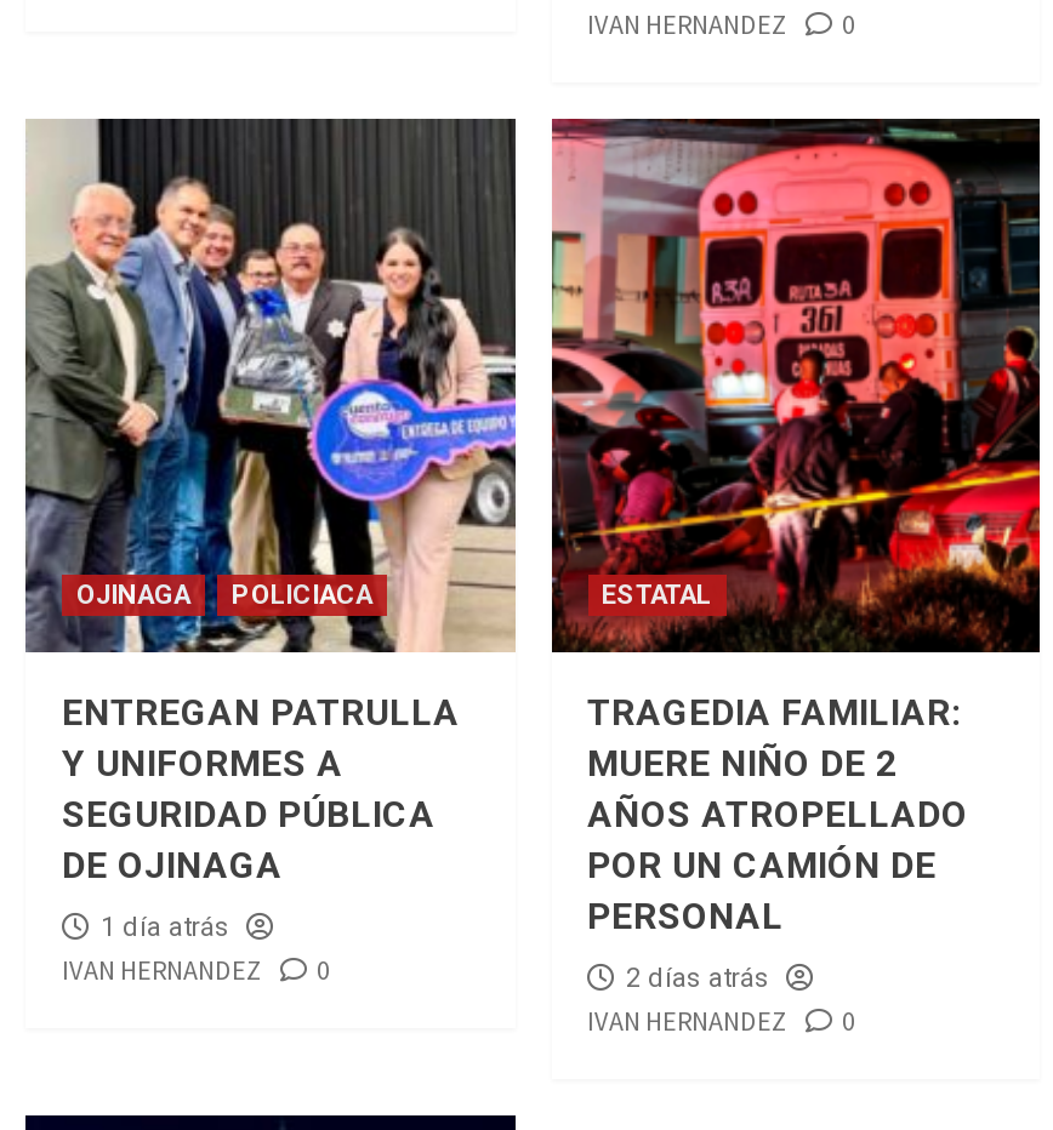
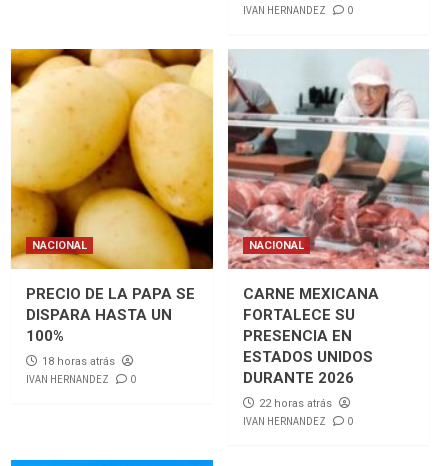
[23,116,518,655] [image] | OJINAGA | POLICIACA -> [10,48,214,270] [image] | NACIONAL
[550,116,1042,655] [image] | ESTATAL -> [227,49,430,269] [image] | NACIONAL
[62,692,460,889] ENTREGAN PATRULLA | Y UNIFORMES A | SEGURIDAD PÚBLICA | DE OJINAGA -> [26,285,195,345] PRECIO DE LA PAPA SE | DISPARA HASTA UN | 100%
[587,692,968,940] TRAGEDIA FAMILIAR: | MUERE NIÑO DE 2 | AÑOS ATROPELLADO | POR UN CAMIÓN DE | PERSONAL -> [242,285,378,387] CARNE MEXICANA | FORTALECE SU | PRESENCIA EN | ESTADOS UNIDOS | DURANTE 2026
[101,913,229,944] 1 día atrás -> [42,355,115,368] 18 horas atrás
moved [62,954,329,988] -> [26,372,136,386]: IVAN HERNANDEZ | 0
[626,964,769,995] 2 días atrás -> [258,397,331,410] 22 horas atrás

